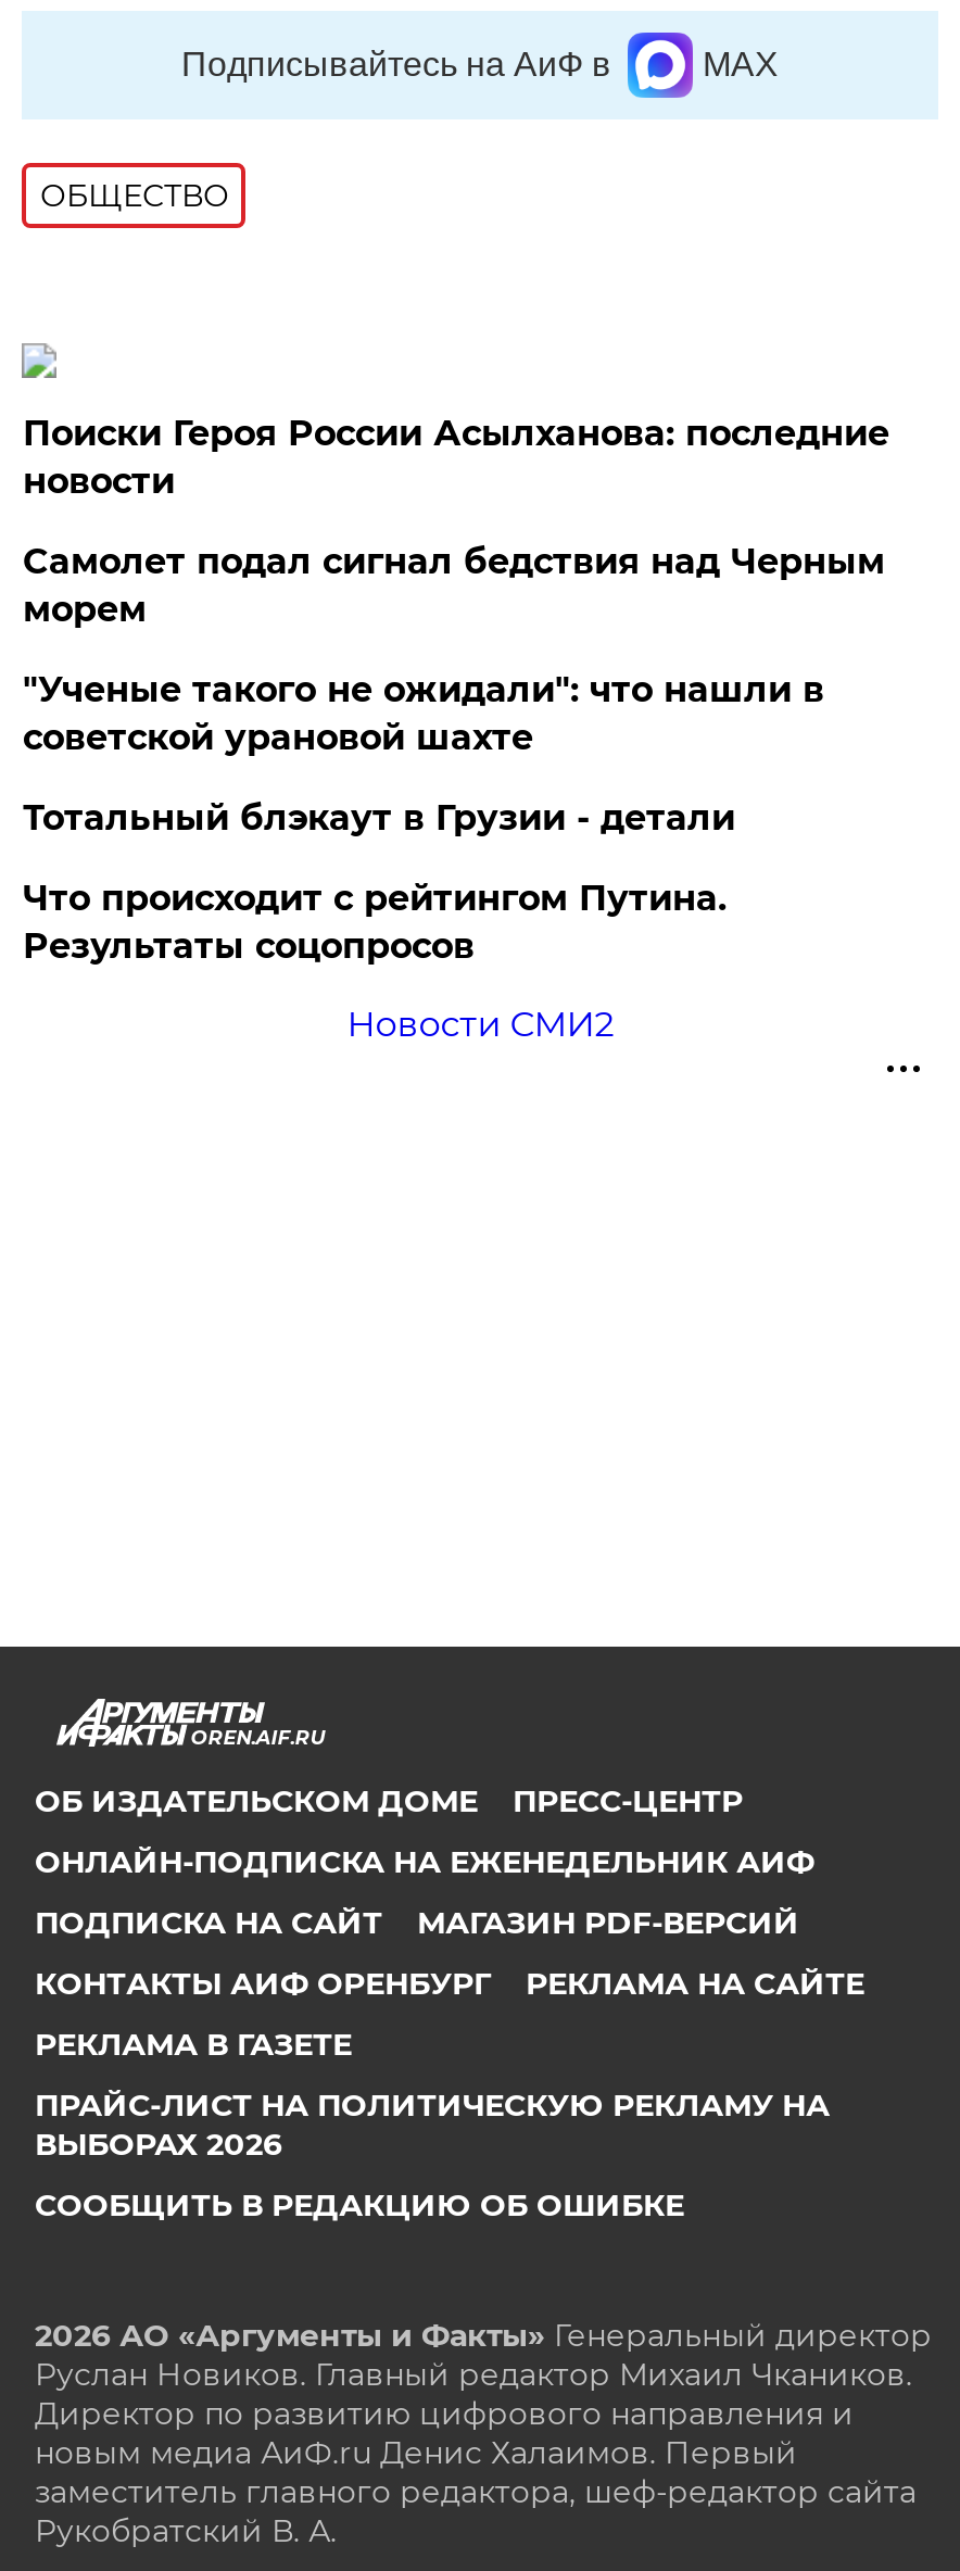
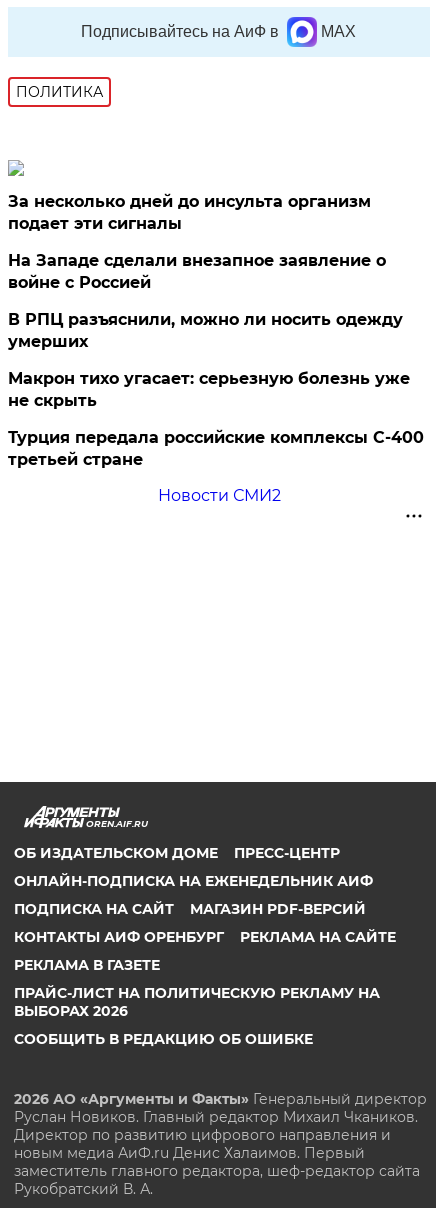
[40,176,229,215] ОБЩЕСТВО -> [16,83,103,101] ПОЛИТИКА
[23,413,889,502] Поиски Героя России Асылханова: последние | новости -> [8,192,371,233] За несколько дней до инсульта организм | подает эти сигналы
[23,541,885,630] Самолет подал сигнал бедствия над Черным | морем -> [8,251,386,292] На Западе сделали внезапное заявление о | войне с Россией
[23,669,824,758] "Ученые такого не ожидали": что нашли в | советской урановой шахте -> [8,310,403,351] В РПЦ разъяснили, можно ли носить одежду | умерших
[23,797,735,839] Тотальный блэкаут в Грузии - детали -> [8,369,410,410] Макрон тихо угасает: серьезную болезнь уже | не скрыть
[23,878,726,967] Что происходит с рейтингом Путина. | Результаты соцопросов -> [8,428,424,469] Турция передала российские комплексы С-400 | третьей стране

